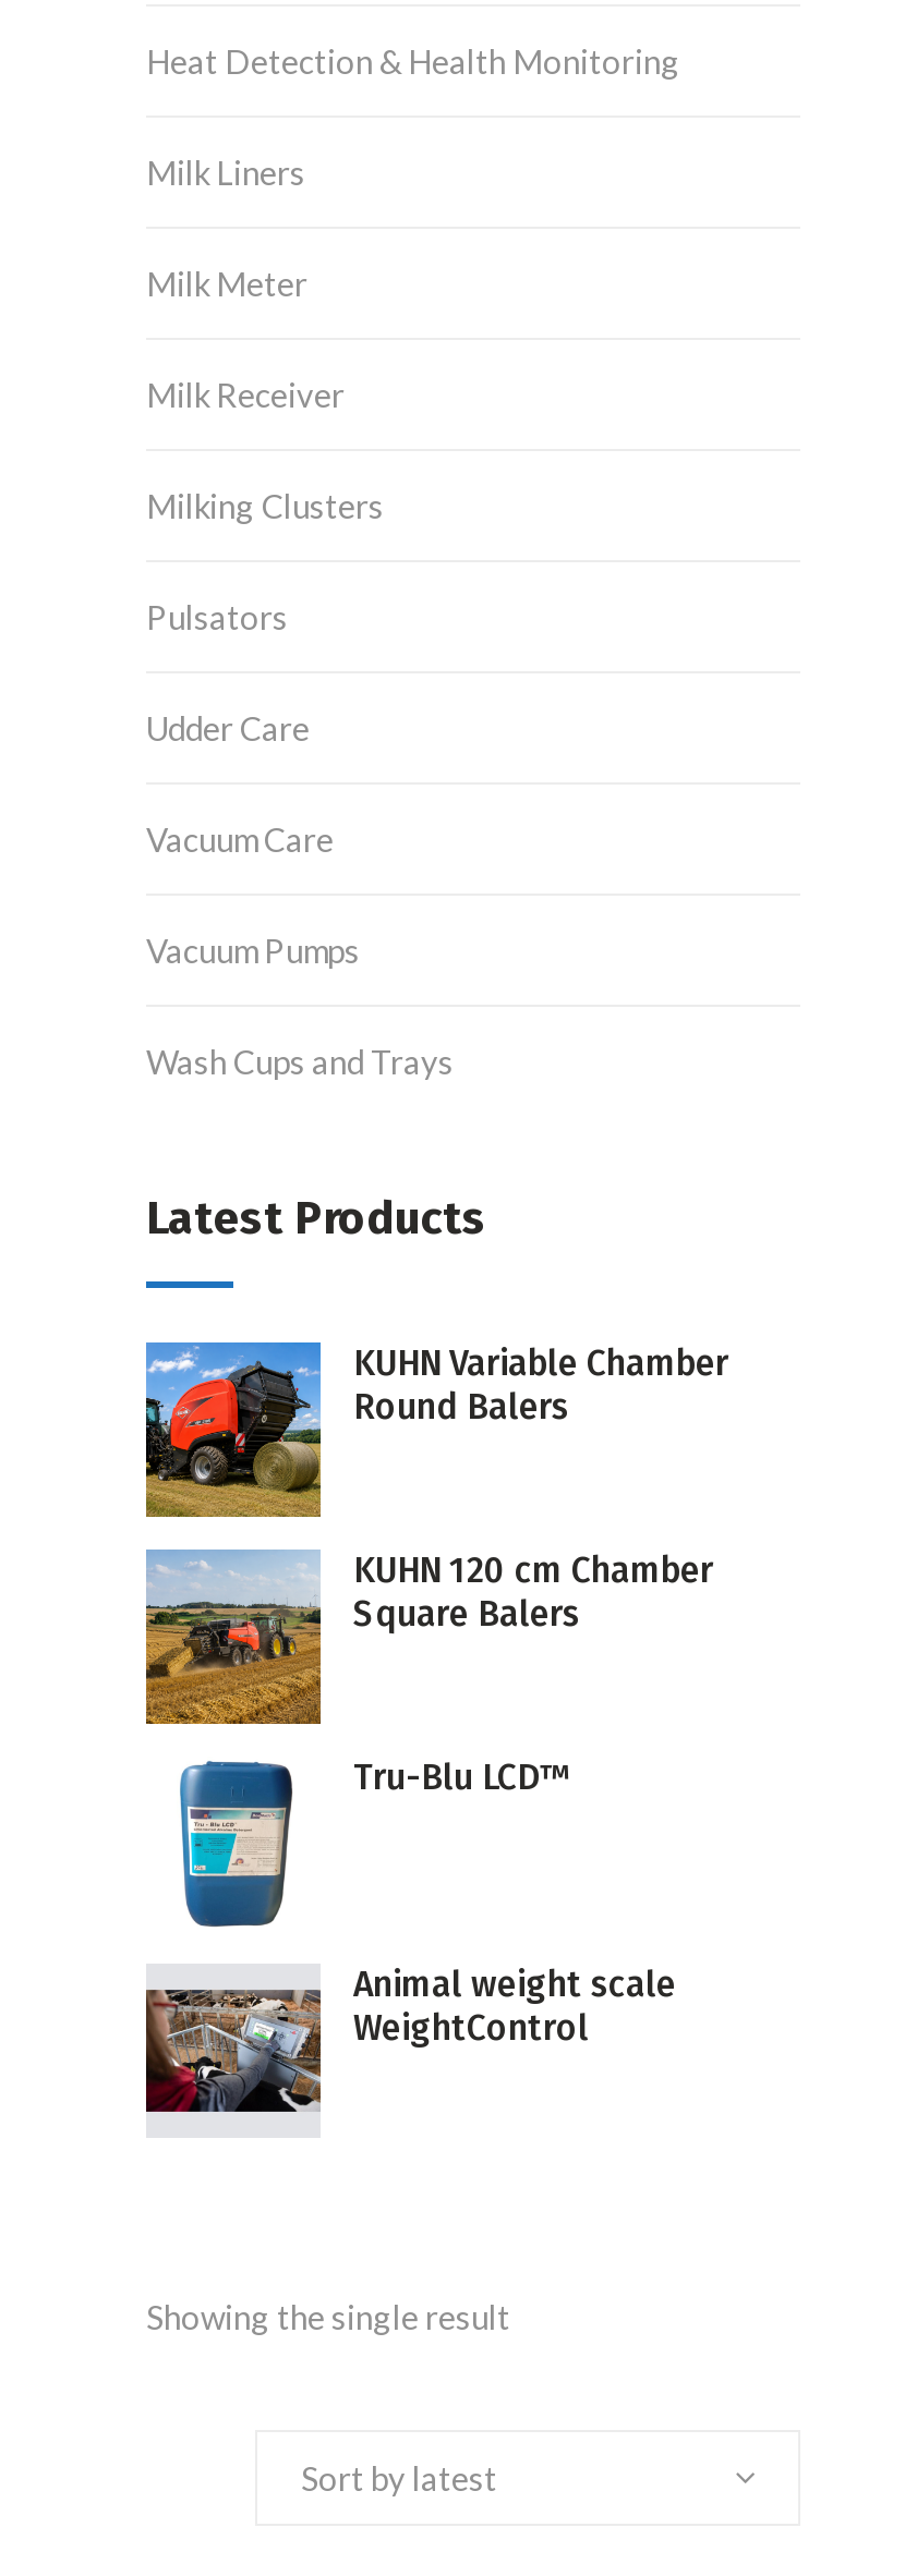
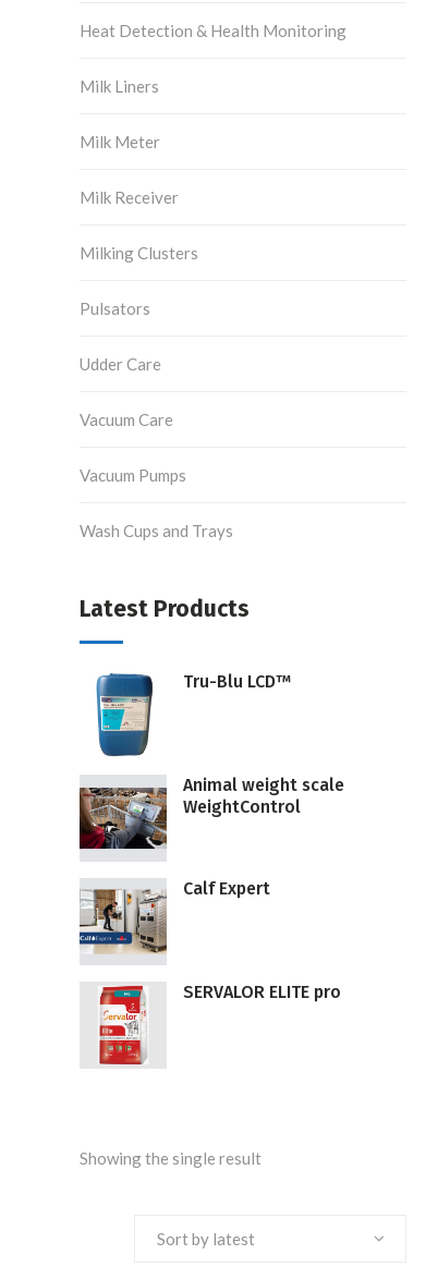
[144,1340,728,1519] [image] | KUHN Variable Chamber | Round Balers -> none
[144,1550,713,1726] [image] | KUHN 120 cm Chamber | Square Balers -> none
moved [177,1757,676,2049] -> [95,671,344,817]: [image] | Tru-Blu LCD™ | Animal weight scale | WeightControl
moved [144,1985,325,2116] -> [78,785,169,851]: [image]
none -> [78,878,270,963] [image] | Calf Expert
none -> [81,982,341,1065] [image] | SERVALOR ELITE pro

